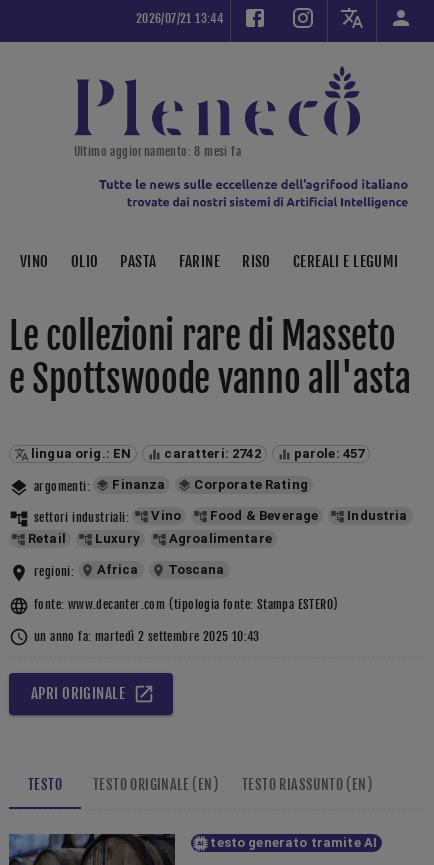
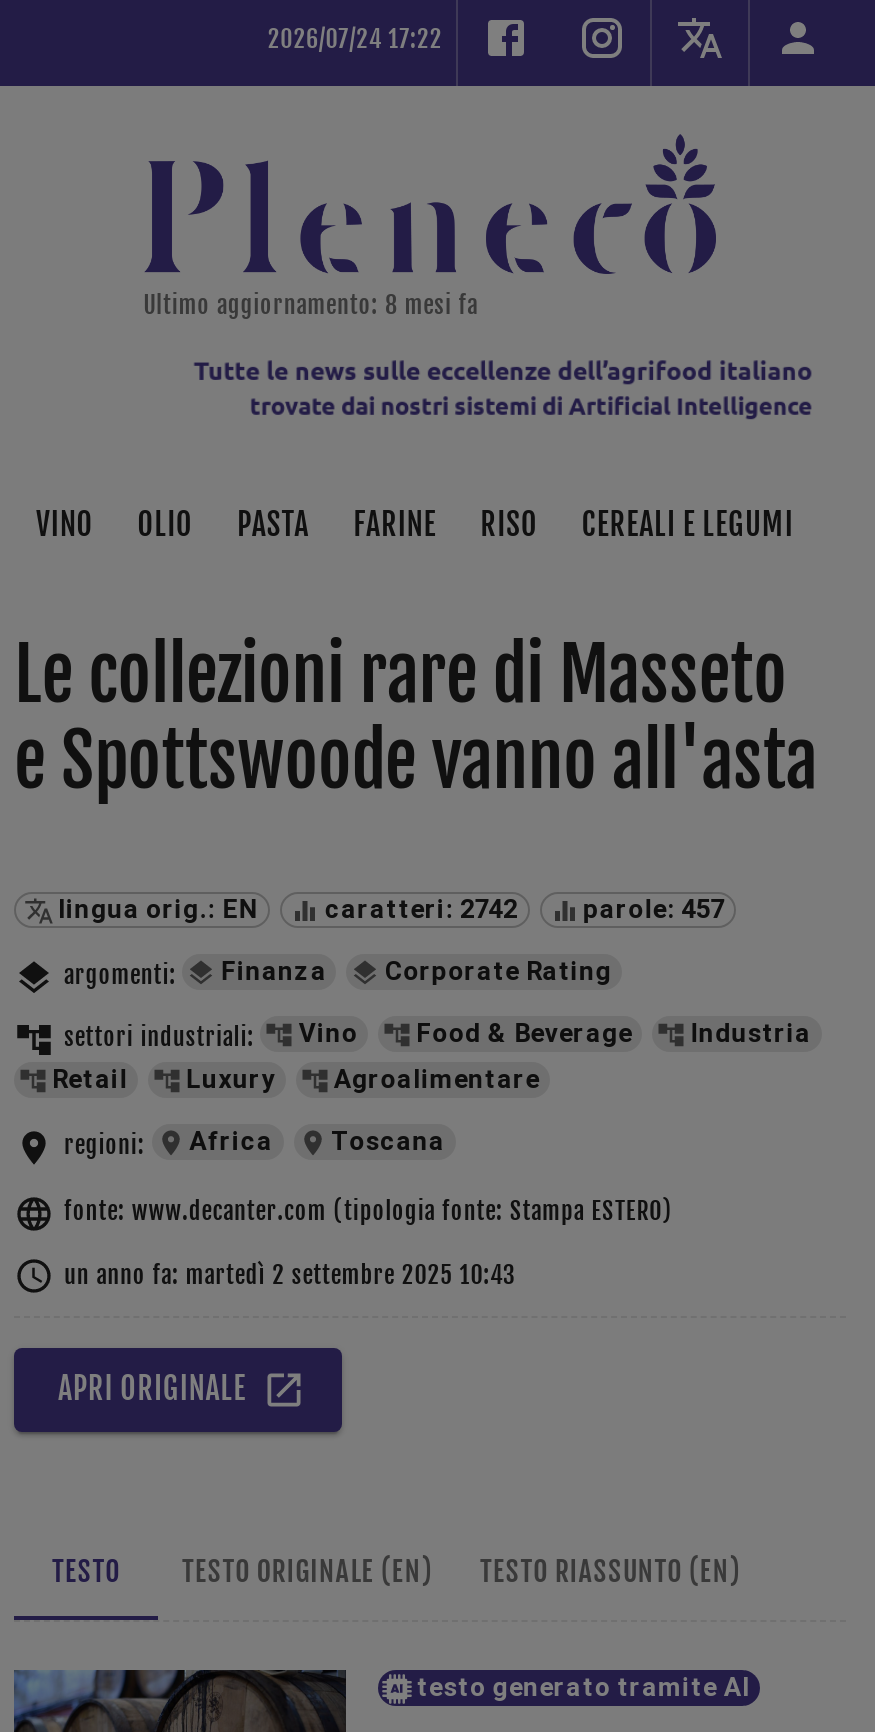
[136,10,223,25] 2026/07/21 13:44 -> [268,23,442,53] 2026/07/24 17:22

